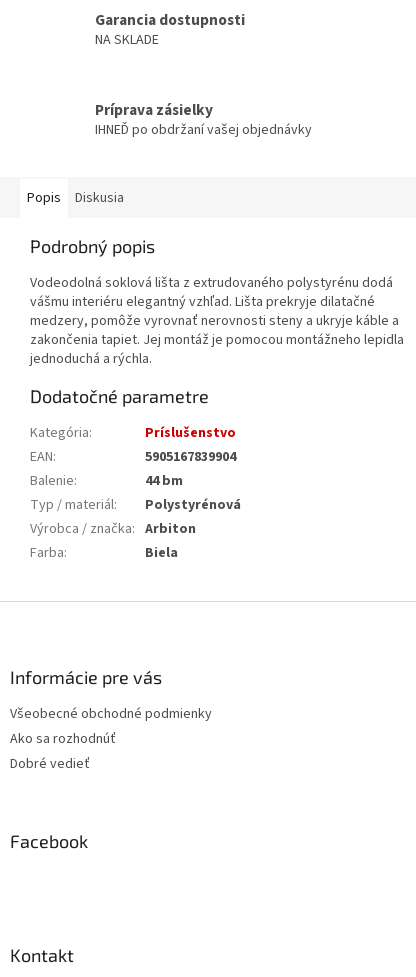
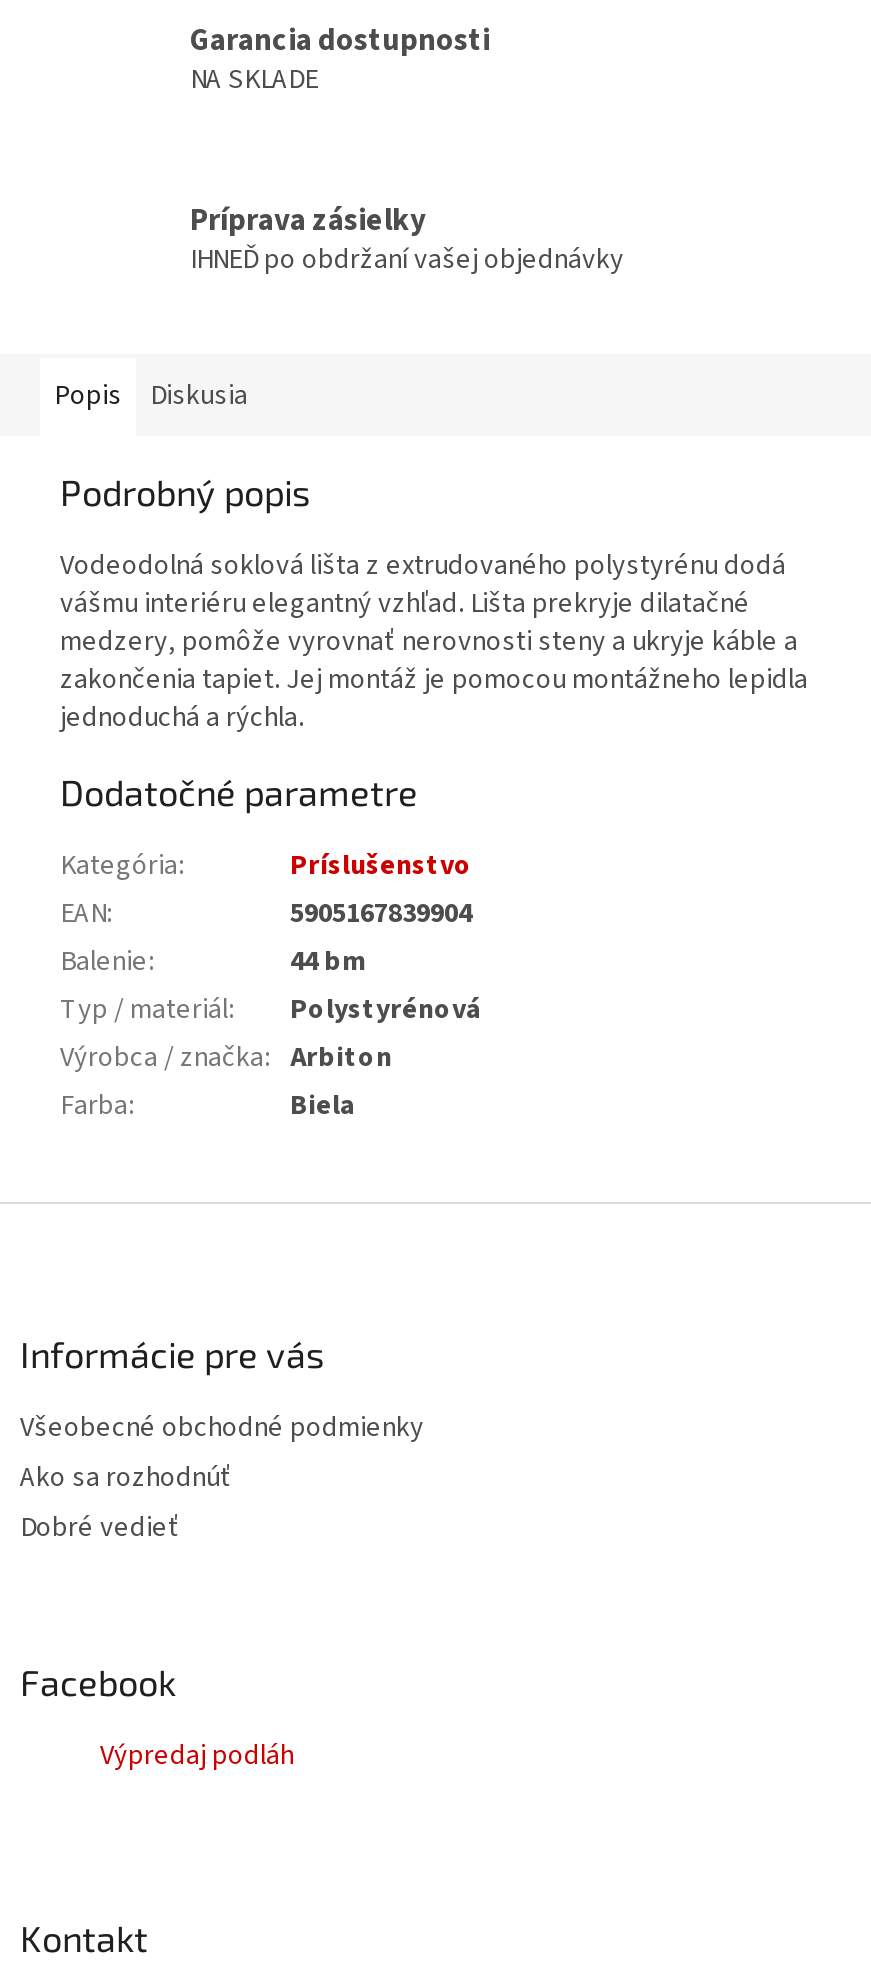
none -> [100,1736,294,1776] Výpredaj podláh

